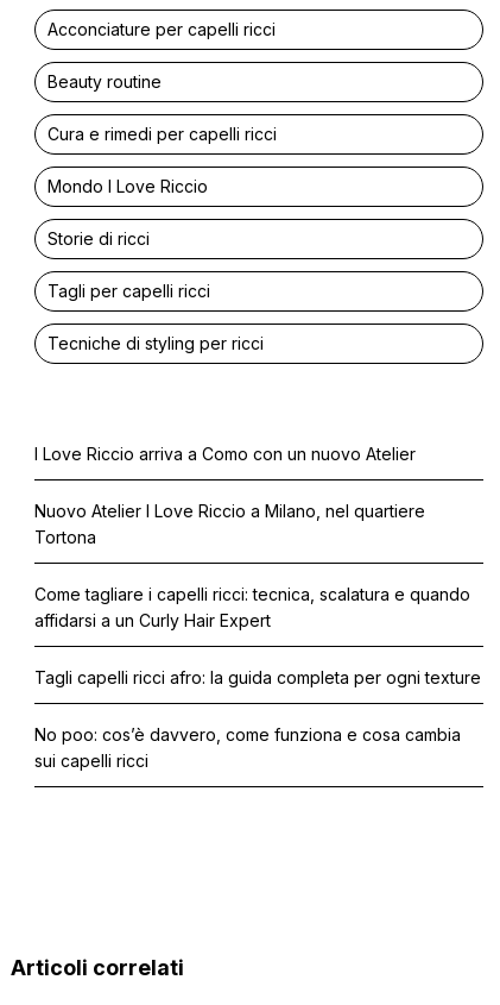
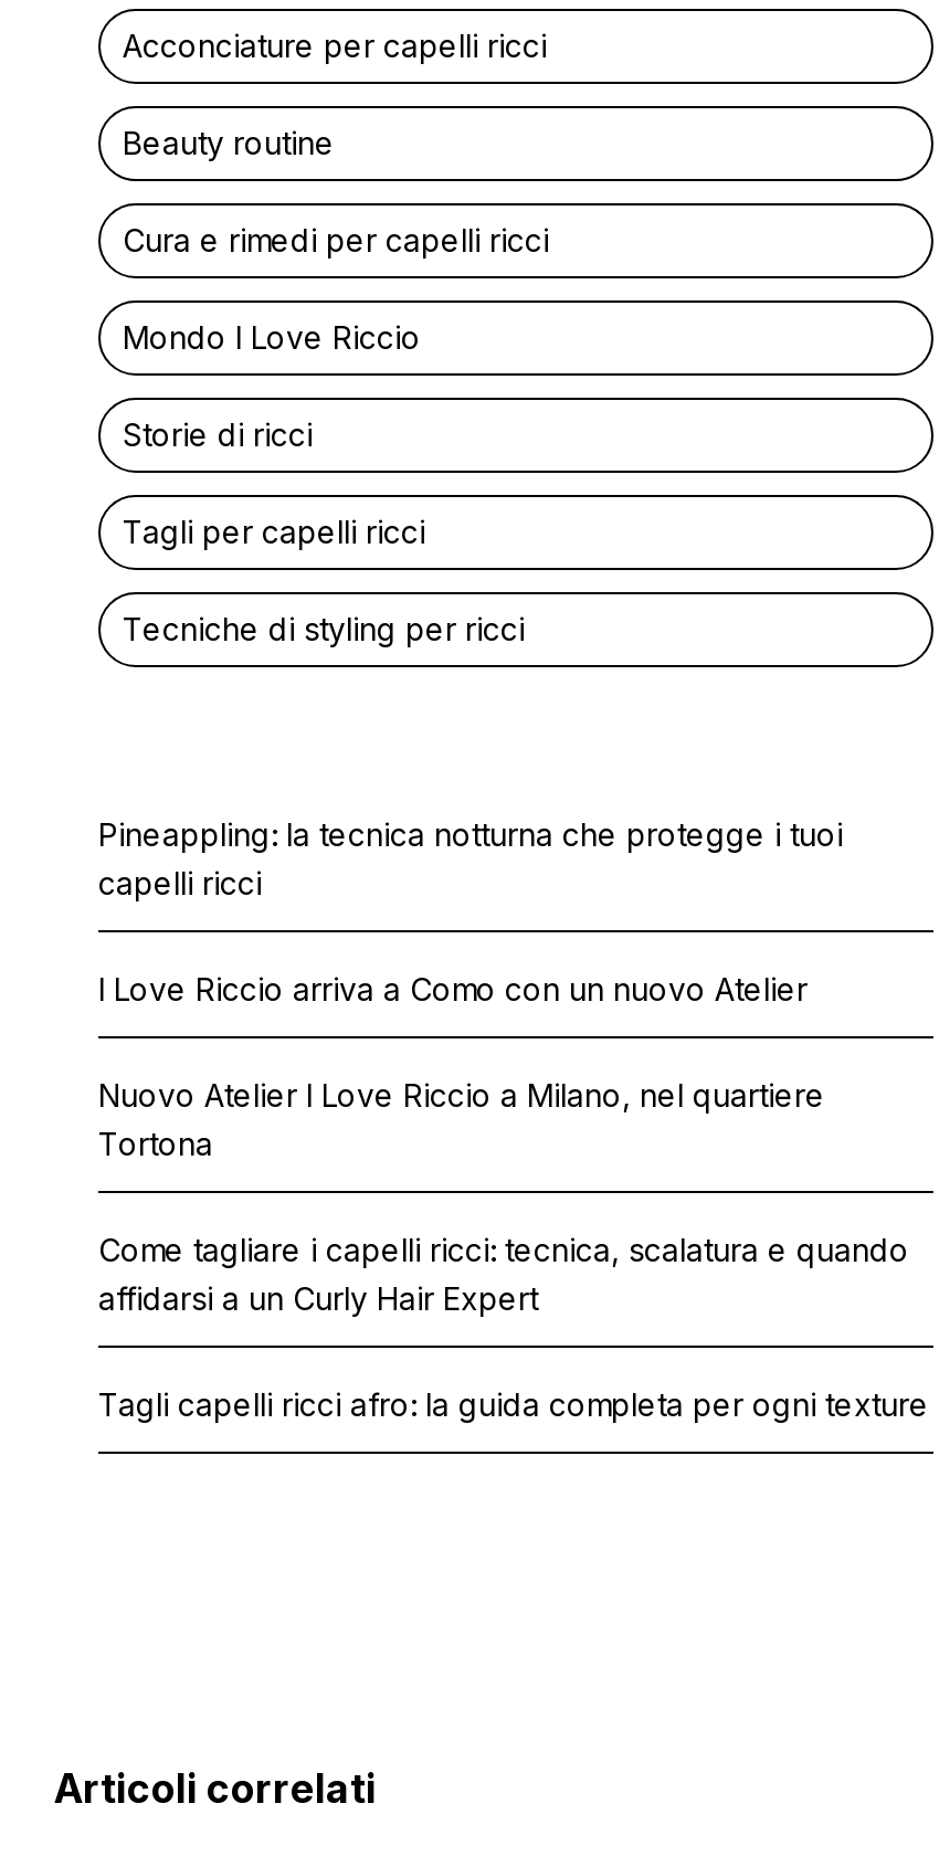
none -> [98,815,843,901] Pineappling: la tecnica notturna che protegge i tuoi | capelli ricci
moved [34,444,481,687] -> [98,970,929,1423]: I Love Riccio arriva a Como con un nuovo Atelier | Nuovo Atelier I Love Riccio a Milano, nel quartiere | Tortona | Come tagliare i capelli ricci: tecnica, scalatura e quando | affidarsi a un Curly Hair Expert | Tagli capelli ricci afro: la guida completa per ogni texture
[34,724,461,771] No poo: cos’è davvero, come funziona e cosa cambia | sui capelli ricci -> none

